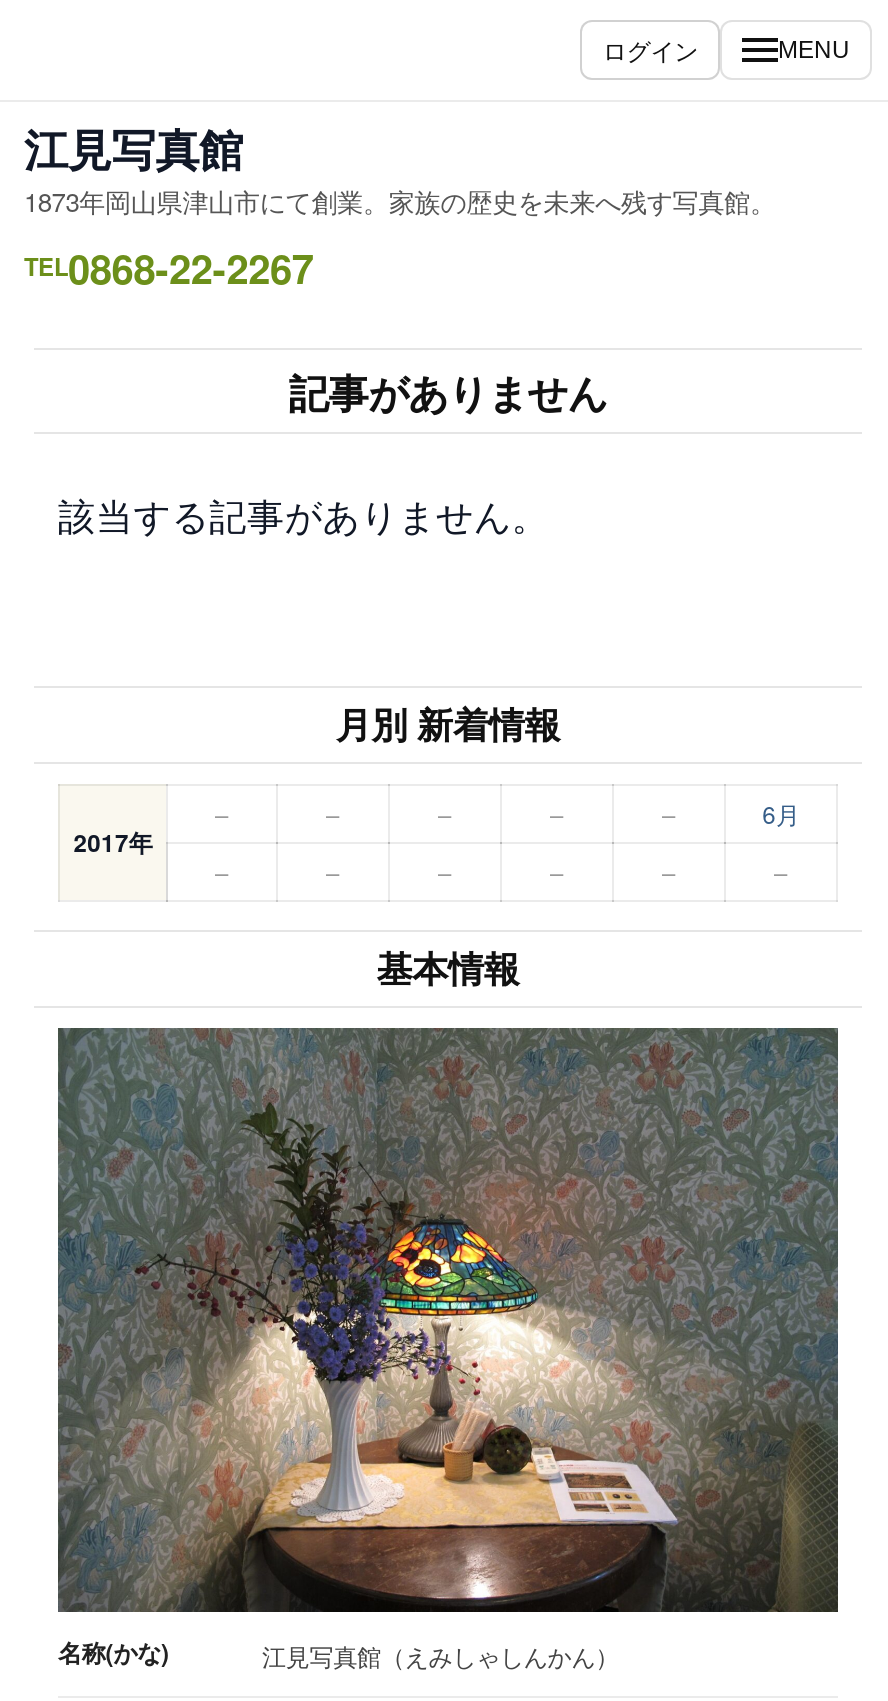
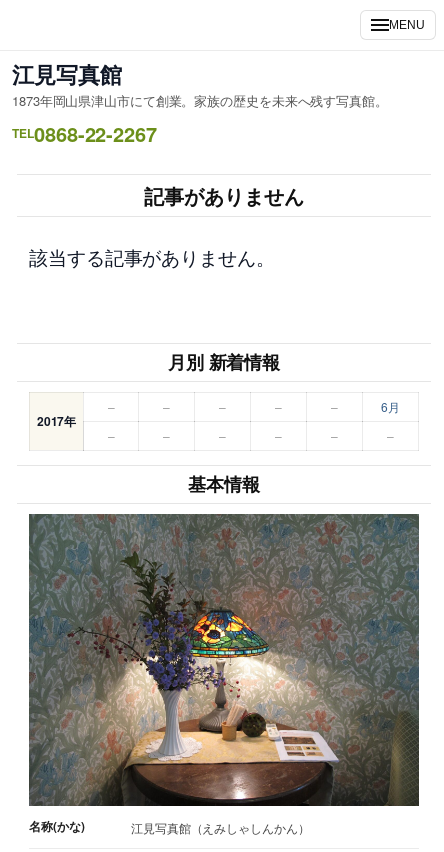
[603,32,698,66] ログイン -> none

